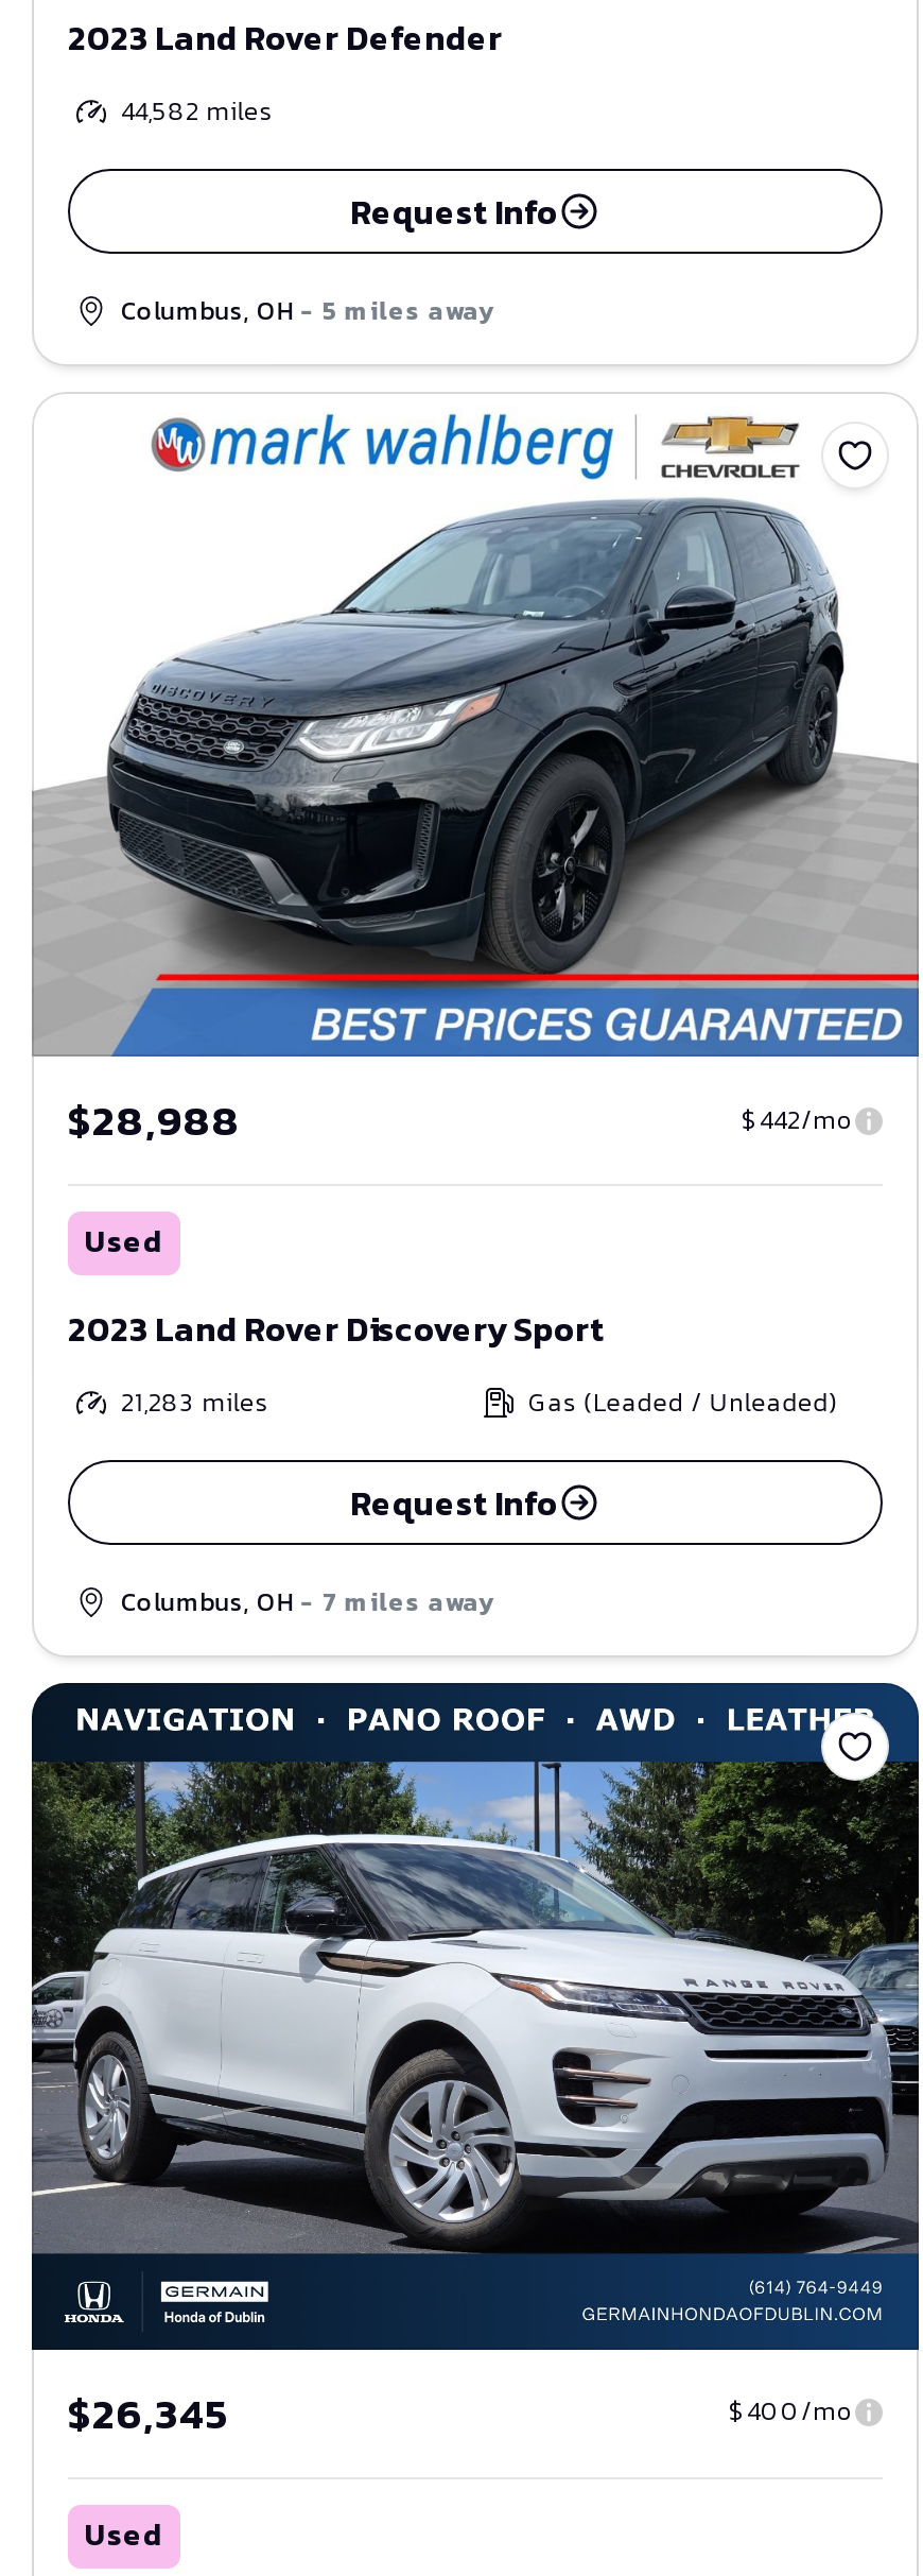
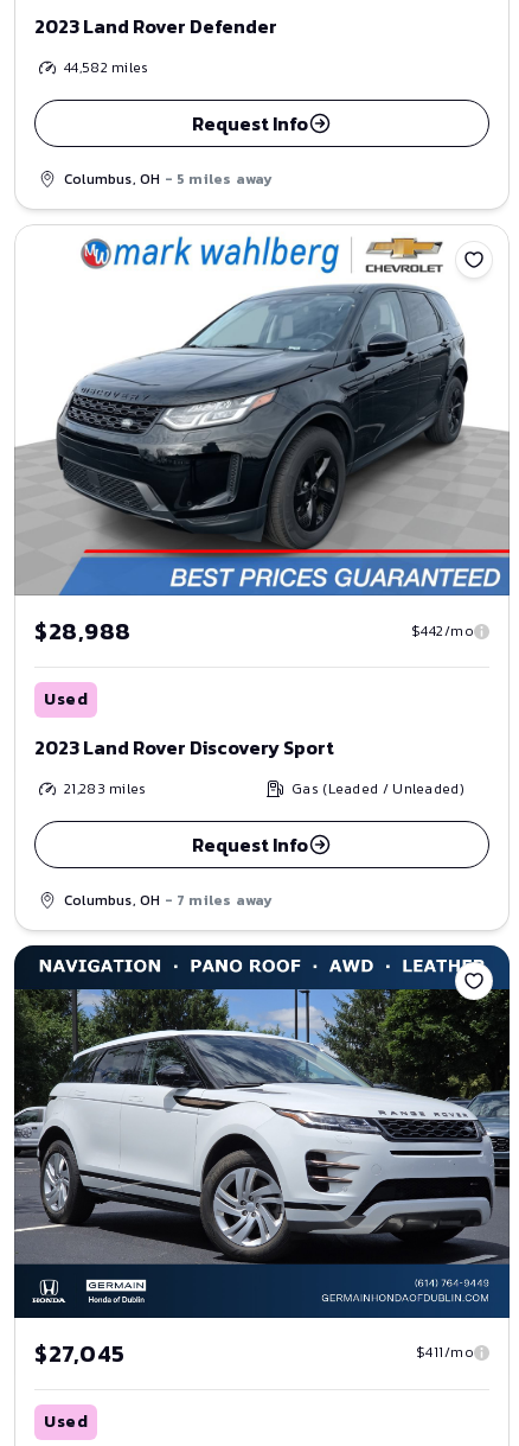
[68,2381,855,2445] $26,345 | $400/mo -> [34,1336,474,1371] $27,045 | $411/mo

